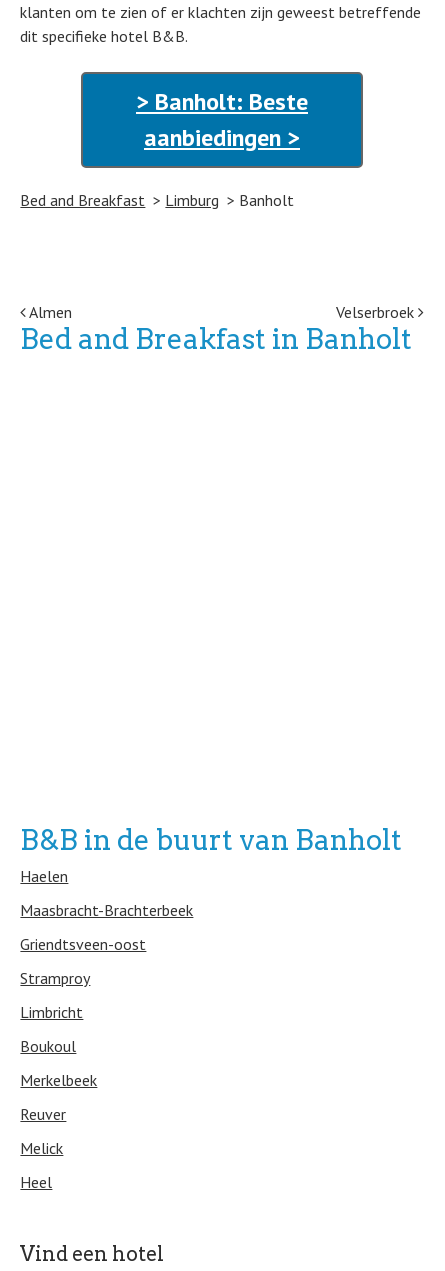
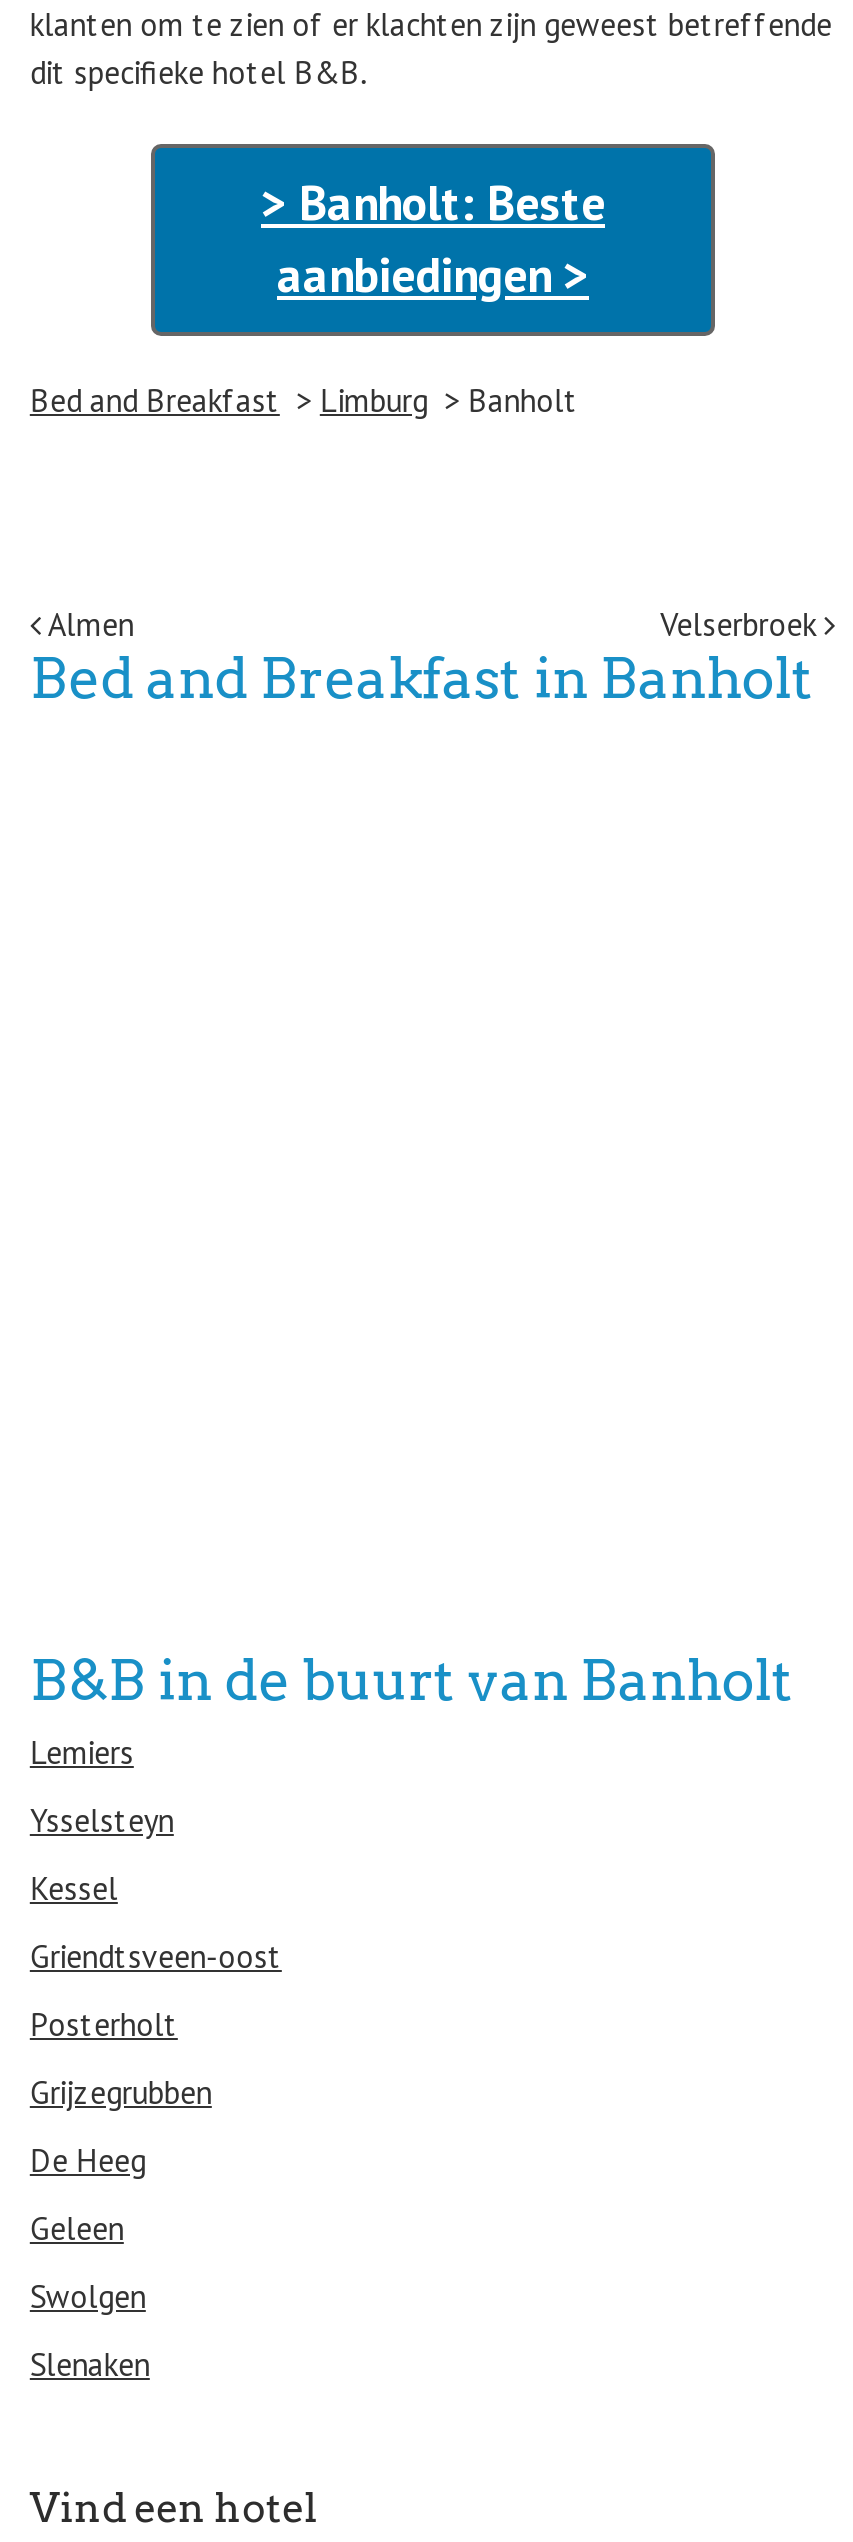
[20,866,193,920] Haelen | Maasbracht-Brachterbeek -> [30,1732,174,1908] Lemiers | Ysselsteyn | Kessel
moved [20,934,146,954] -> [30,1936,282,1976]: Griendtsveen-oost
[20,968,97,1192] Stramproy | Limbricht | Boukoul | Merkelbeek | Reuver | Melick | Heel -> [30,2004,212,2384] Posterholt | Grijzegrubben | De Heeg | Geleen | Swolgen | Slenaken

